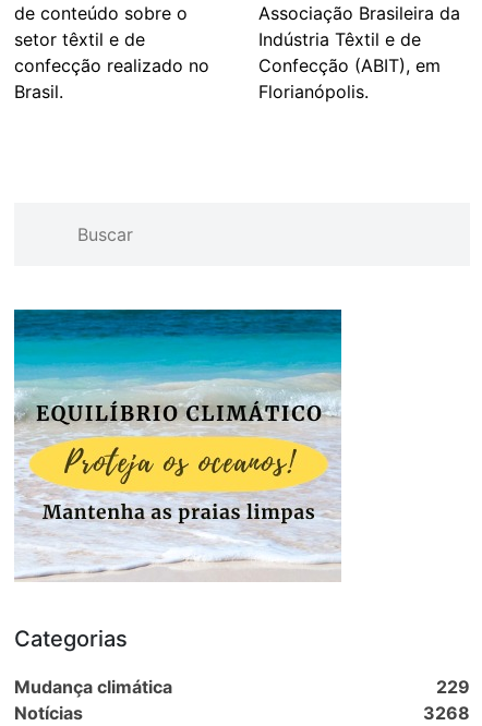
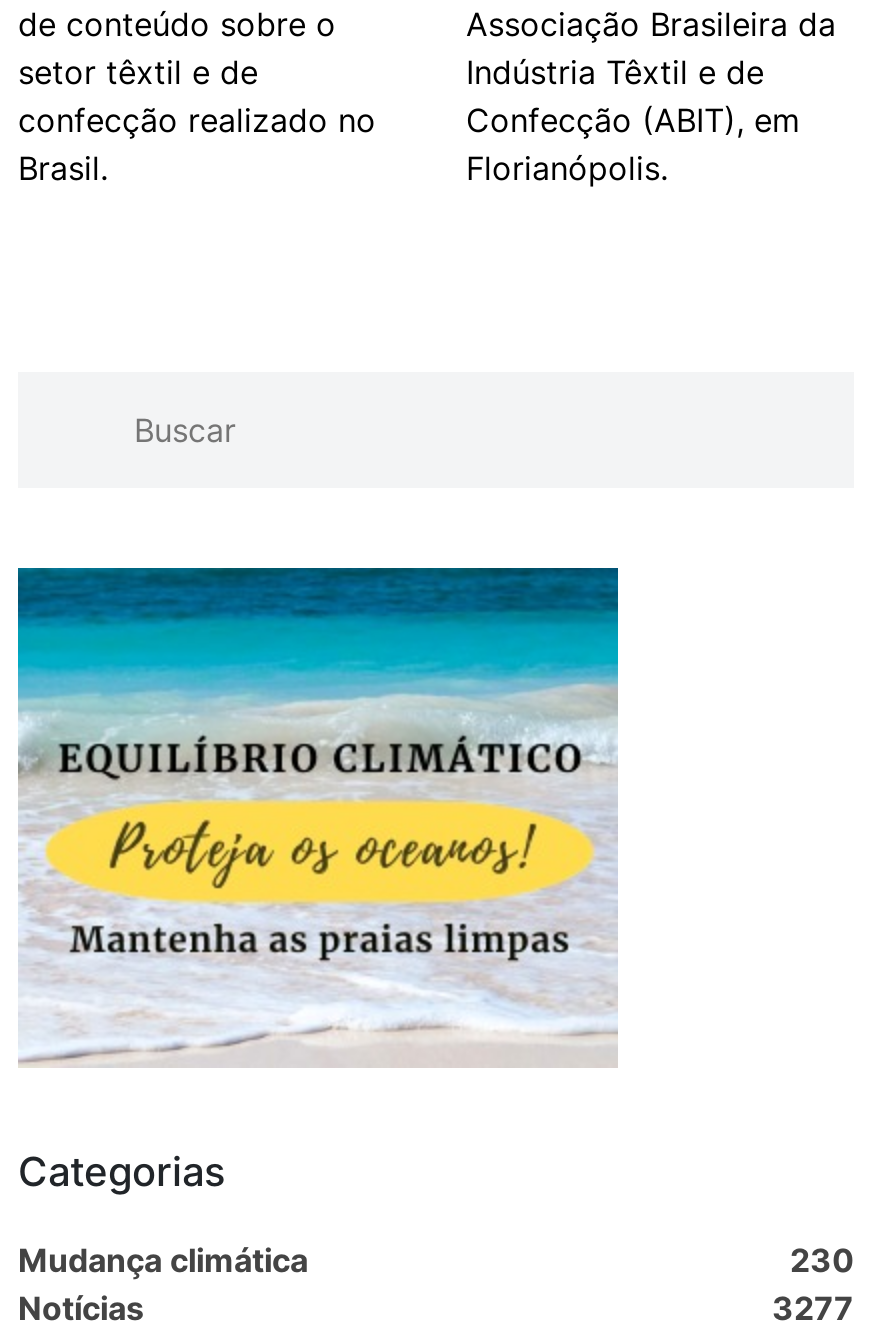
[436,676,470,698] 229 -> [790,1240,854,1280] 230
[423,702,470,724] 3268 -> [772,1288,854,1328] 3277

